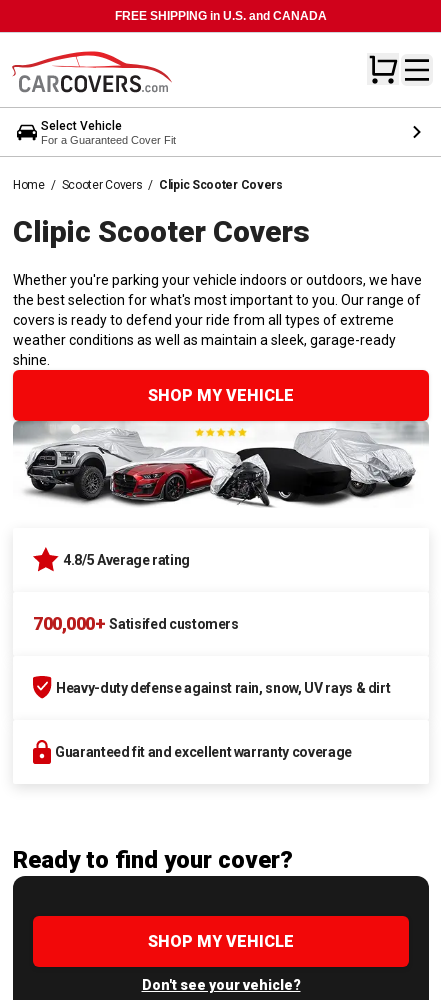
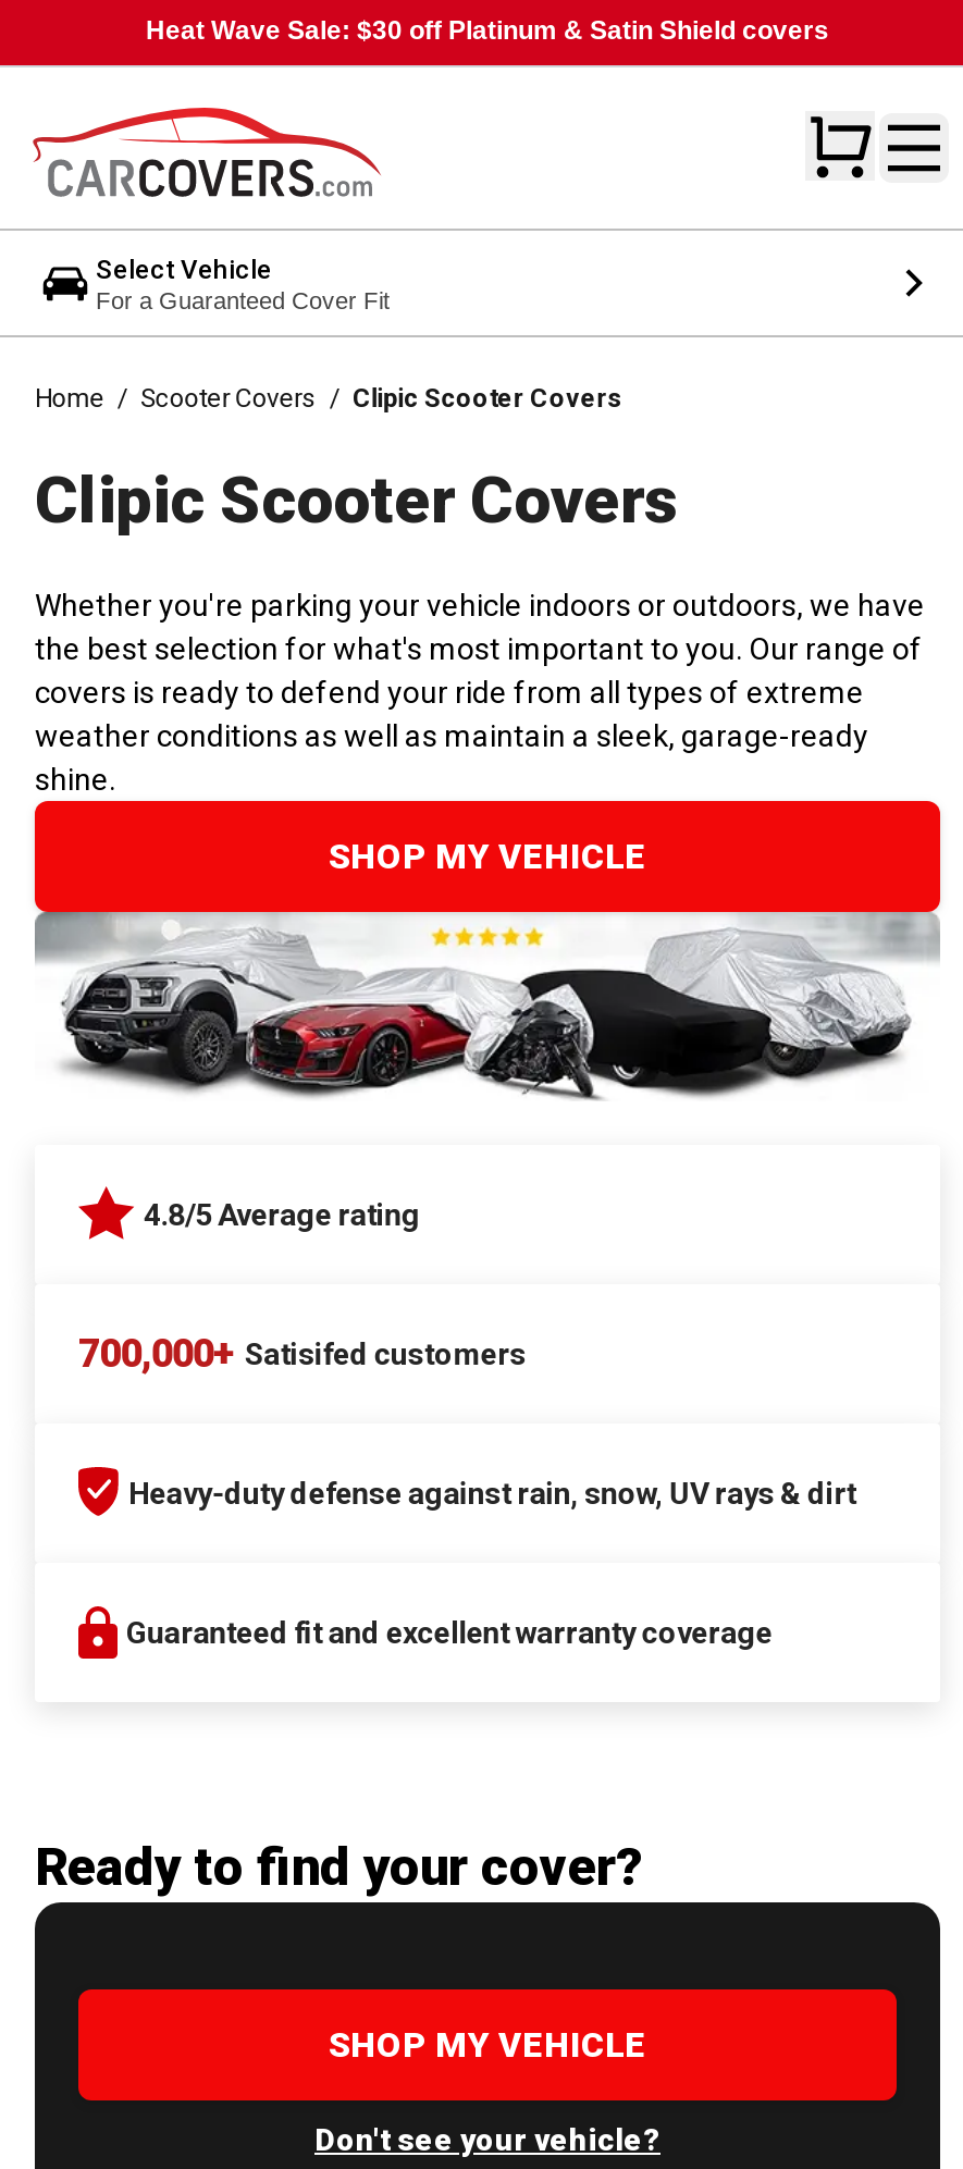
[115,9,327,23] FREE SHIPPING in U.S. and CANADA -> [146,15,829,46] Heat Wave Sale: $30 off Platinum & Satin Shield covers

